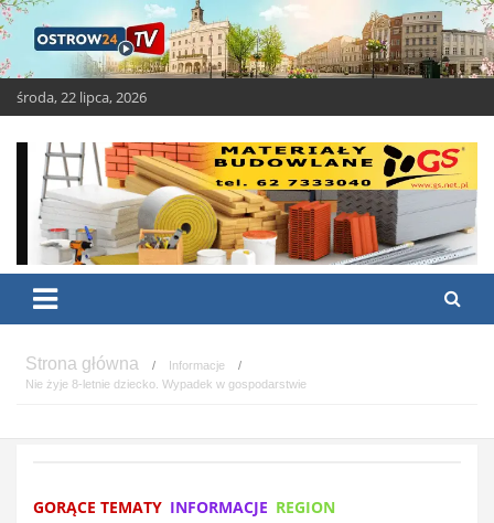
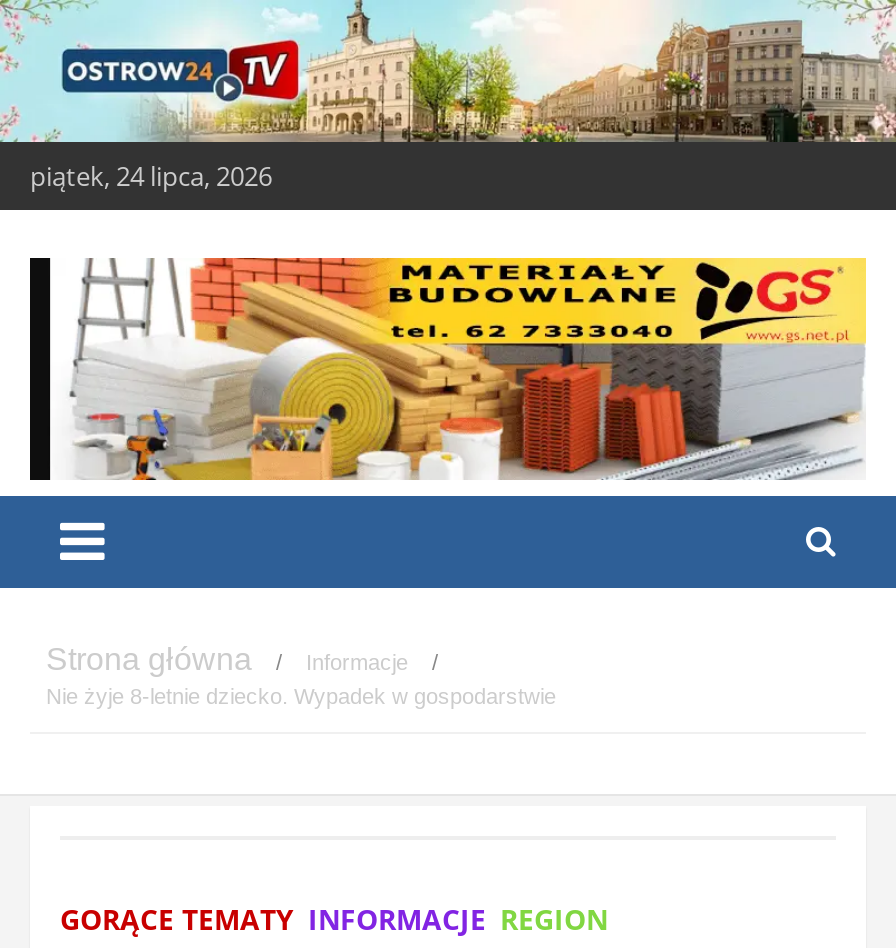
[17,87,147,106] środa, 22 lipca, 2026 -> [30,157,272,193] piątek, 24 lipca, 2026

